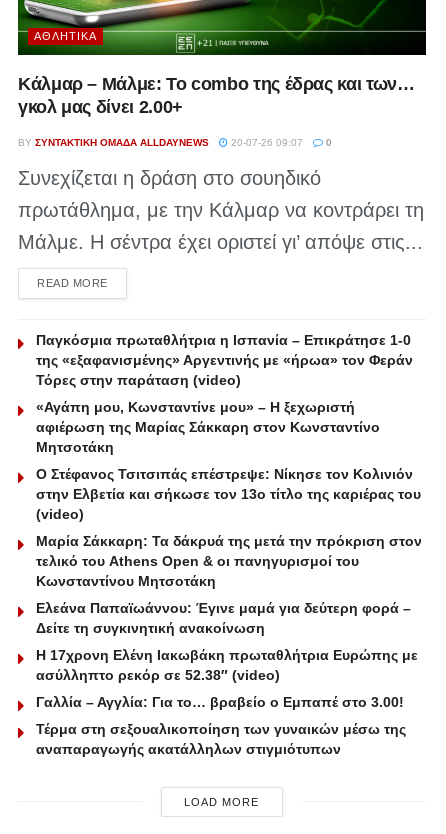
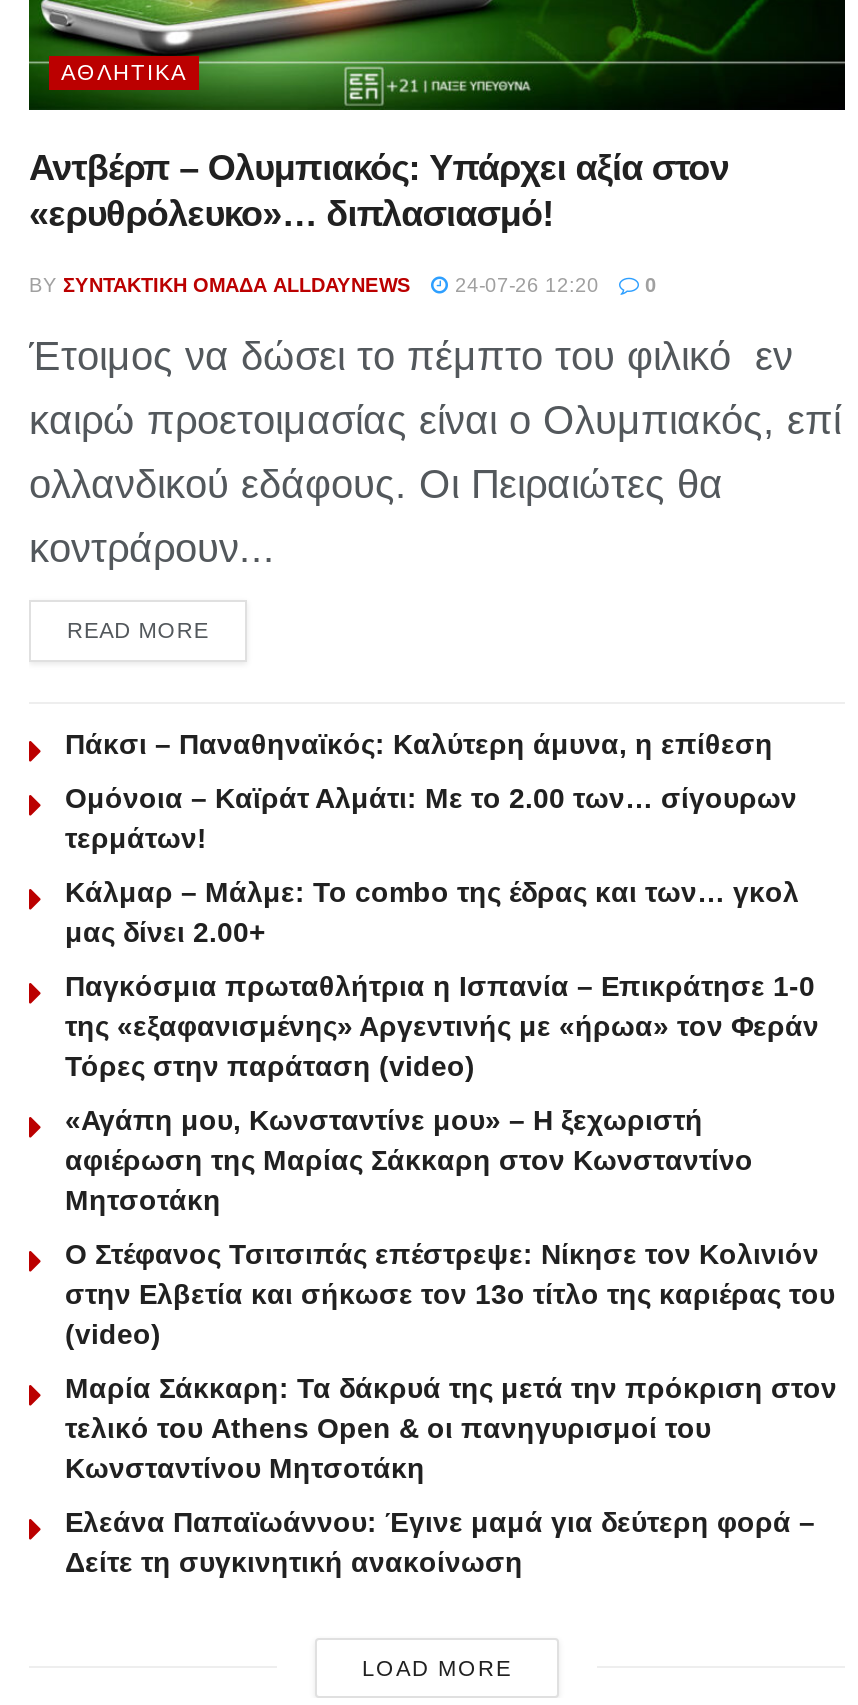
[18,74,414,117] Κάλμαρ – Μάλμε: Το combo της έδρας και των… | γκολ μας δίνει 2.00+ -> [29,148,729,234] Αντβέρπ – Ολυμπιακός: Υπάρχει αξία στον | «ερυθρόλευκο»… διπλασιασμό!
[18,137,332,148] BY ΣΥΝΤΑΚΤΙΚΉ ΟΜΆΔΑ ALLDAYNEWS 20-07-26 09:07 0 -> [29,274,657,296] BY ΣΥΝΤΑΚΤΙΚΉ ΟΜΆΔΑ ALLDAYNEWS 24-07-26 12:20 0
[18,167,424,253] Συνεχίζεται η δράση στο σουηδικό | πρωτάθλημα, με την Κάλμαρ να κοντράρει τη | Μάλμε. Η σέντρα έχει οριστεί γι’ απόψε στις... -> [29,334,841,570] Έτοιμος να δώσει το πέμπτο του φιλικό εν | καιρώ προετοιμασίας είναι ο Ολυμπιακός, επί | ολλανδικού εδάφους. Οι Πειραιώτες θα | κοντράρουν...
none -> [65,728,799,948] Πάκσι – Παναθηναϊκός: Καλύτερη άμυνα, η επίθεση | Ομόνοια – Καϊράτ Αλμάτι: Με το 2.00 των… σίγουρων | τερμάτων! | Κάλμαρ – Μάλμε: Το combo της έδρας και των… γκολ | μας δίνει 2.00+
moved [36,332,422,636] -> [65,970,837,1578]: Παγκόσμια πρωταθλήτρια η Ισπανία – Επικράτησε 1-0 | της «εξαφανισμένης» Αργεντινής με «ήρωα» τον Φεράν | Τόρες στην παράταση (video) | ... | Ελεάνα Παπαϊωάννου: Έγινε μαμά για δεύτερη φορά – | Δείτε τη συγκινητική ανακοίνωση
[36,647,418,757] Η 17χρονη Ελένη Ιακωβάκη πρωταθλήτρια Ευρώπης με | ασύλληπτο ρεκόρ σε 52.38″ (video) | Γαλλία – Αγγλία: Για το… βραβείο ο Εμπαπέ στο 3.00! | Τέρμα στη σεξουαλικοποίηση των γυναικών μέσω της | αναπαραγωγής ακατάλληλων στιγμιότυπων -> none

